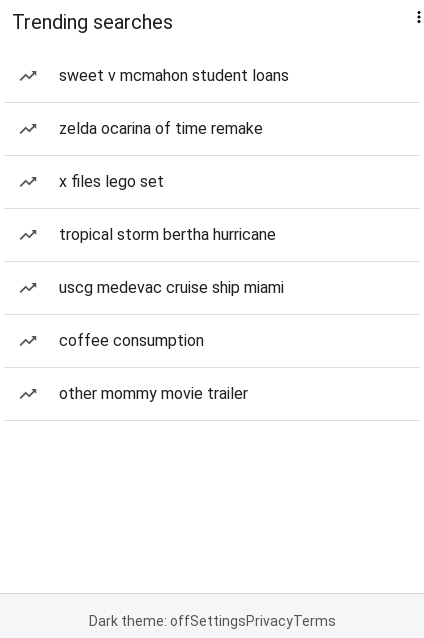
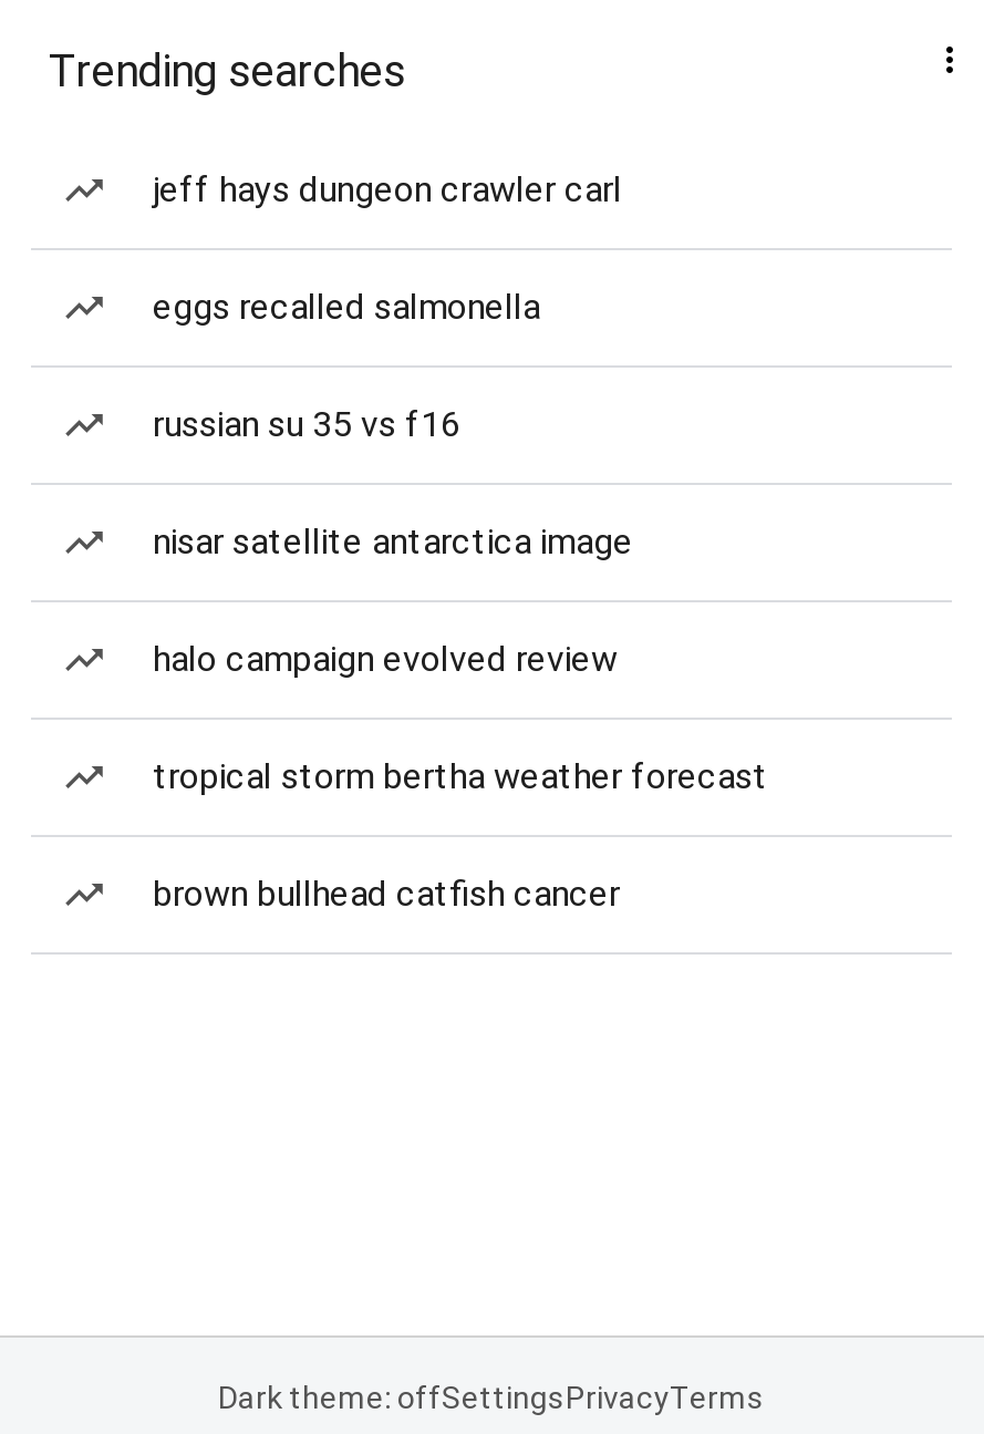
[59,66,289,85] sweet v mcmahon student loans -> [153,168,622,210] jeff hays dungeon crawler carl
[59,119,263,138] zelda ocarina of time remake -> [153,286,540,328] eggs recalled salmonella
[59,172,164,191] x files lego set -> [153,403,460,445] russian su 35 vs f16
[59,225,276,244] tropical storm bertha hurricane -> [153,520,633,563] nisar satellite antarctica image
[59,278,284,297] uscg medevac cruise ship miami -> [153,638,618,680] halo campaign evolved review
[59,331,204,350] coffee consumption -> [153,755,768,797] tropical storm bertha weather forecast
[59,384,248,403] other mommy movie trailer -> [153,873,620,915] brown bullhead catfish cancer

